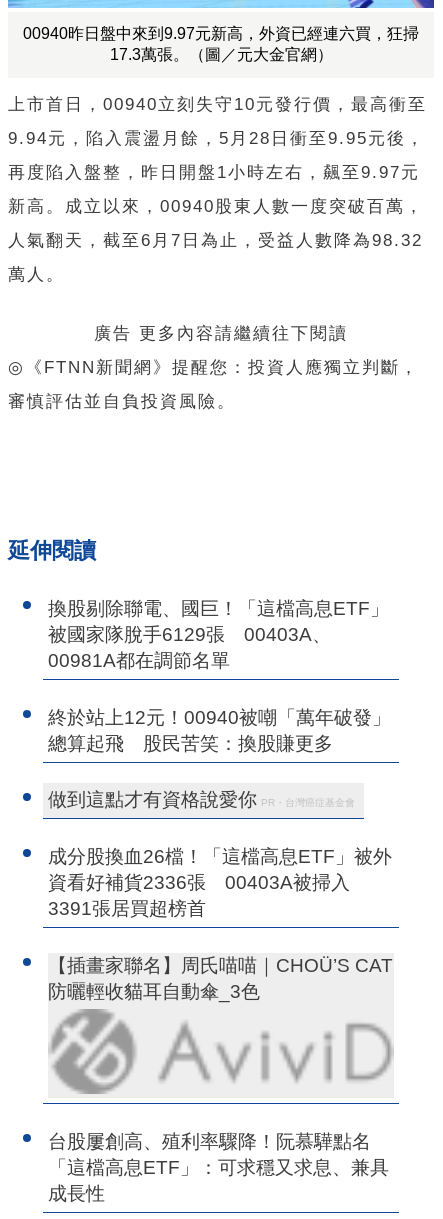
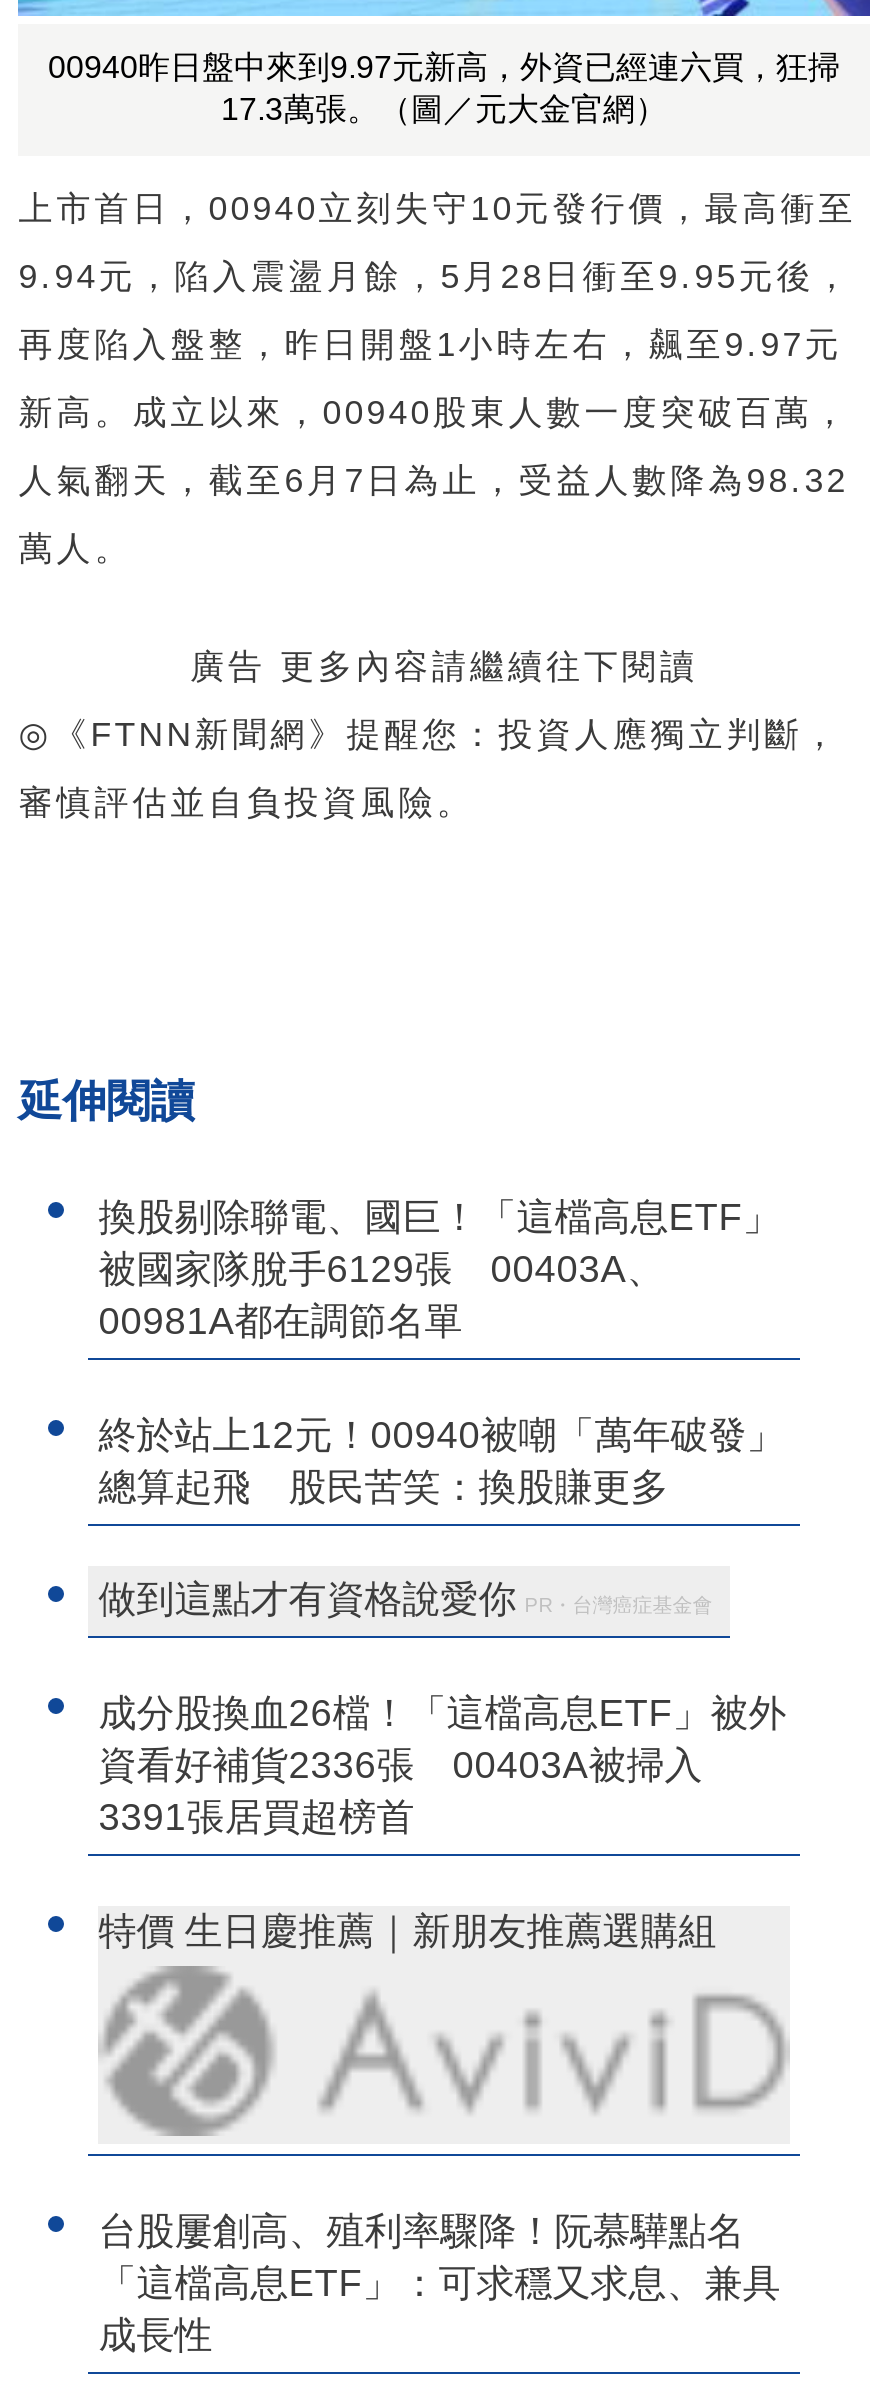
[48,955,393,1002] 【插畫家聯名】周氏喵喵｜CHOÜ’S CAT | 防曬輕收貓耳自動傘_3色 -> [98,1911,716,1953] 特價 生日慶推薦｜新朋友推薦選購組

